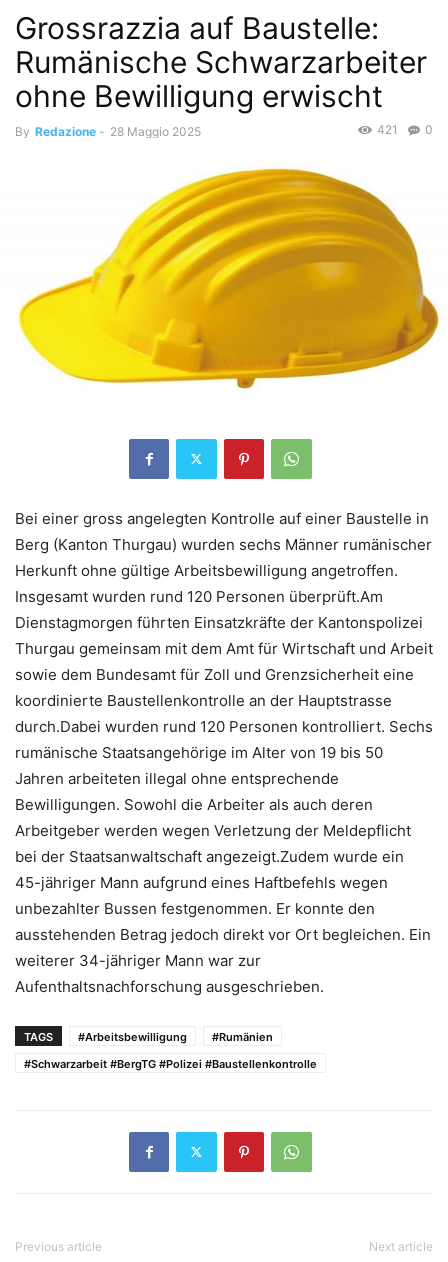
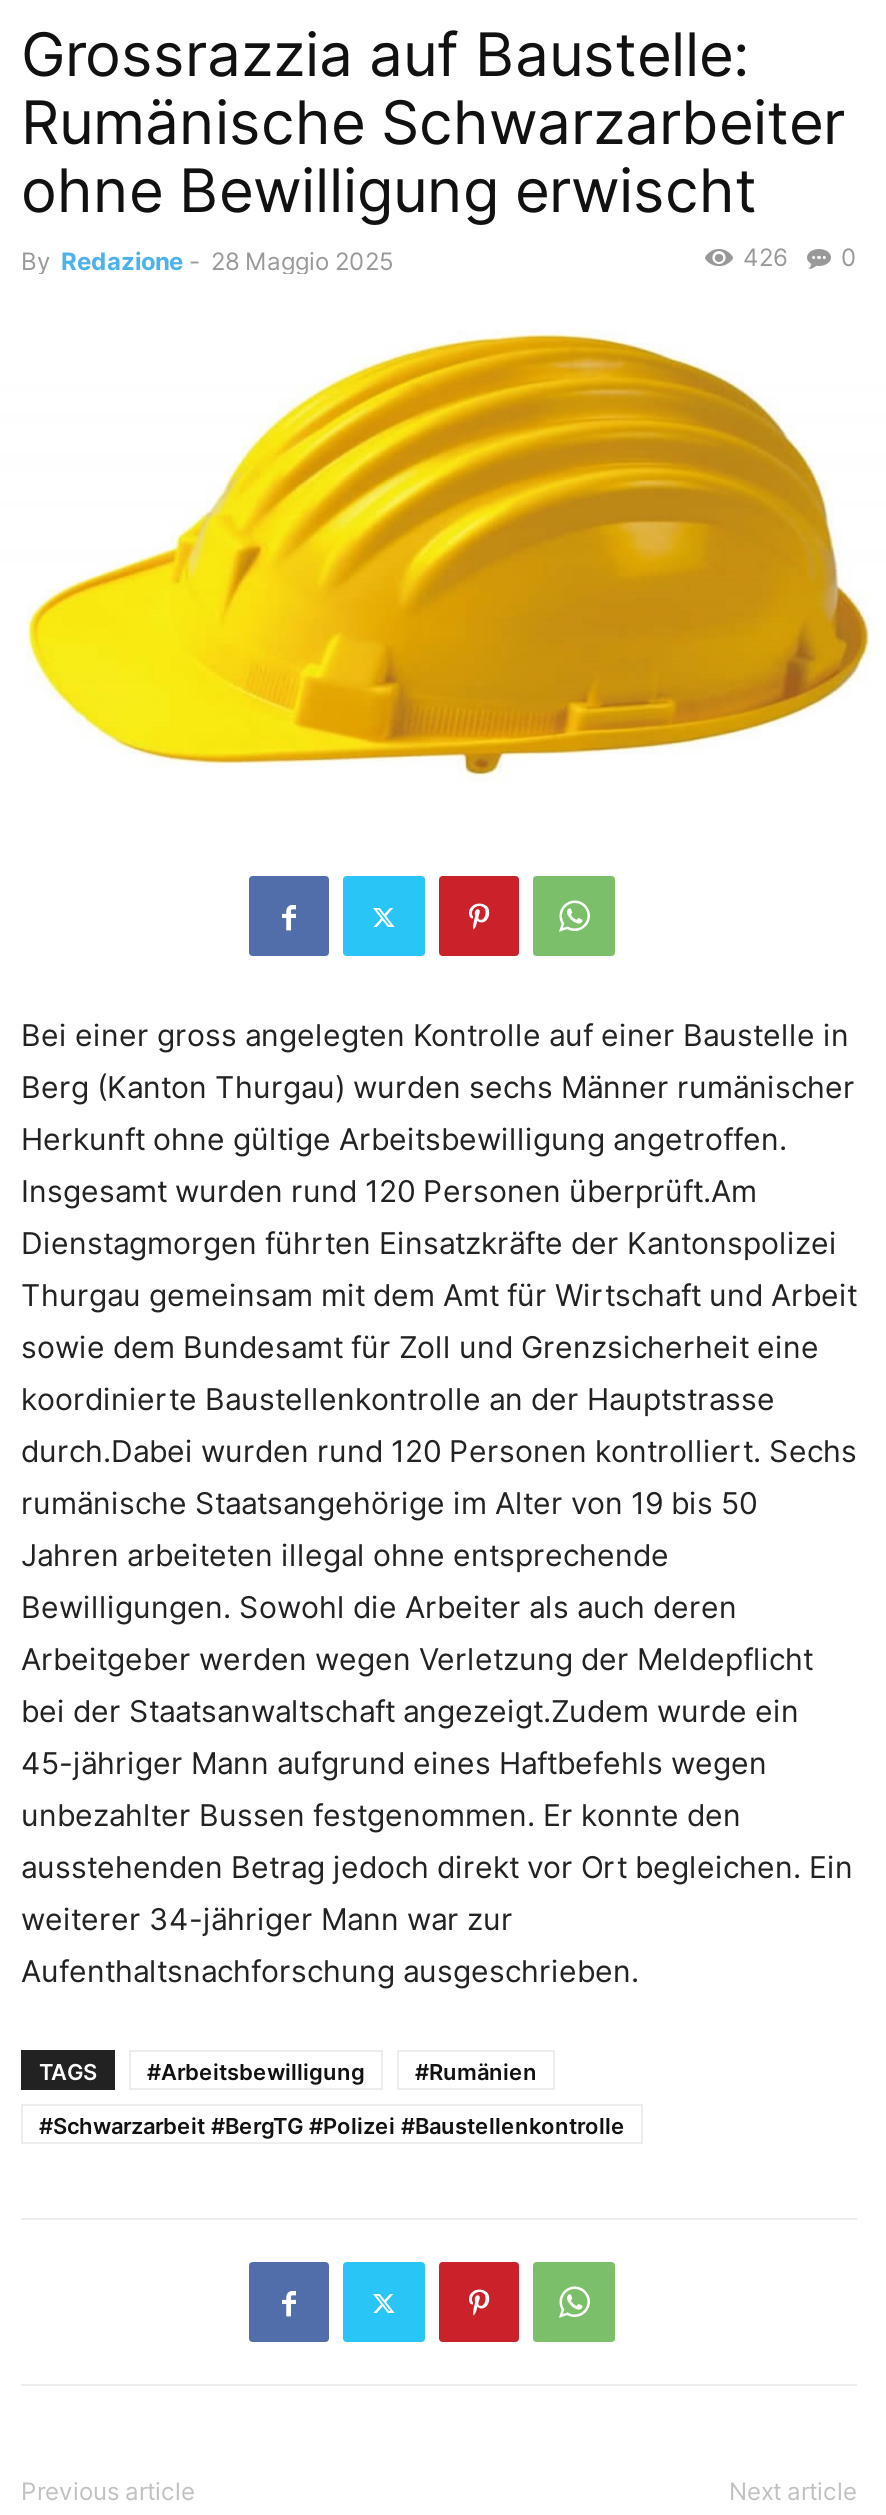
[377,122,433,137] 421 0 -> [743,242,857,272] 426 0

